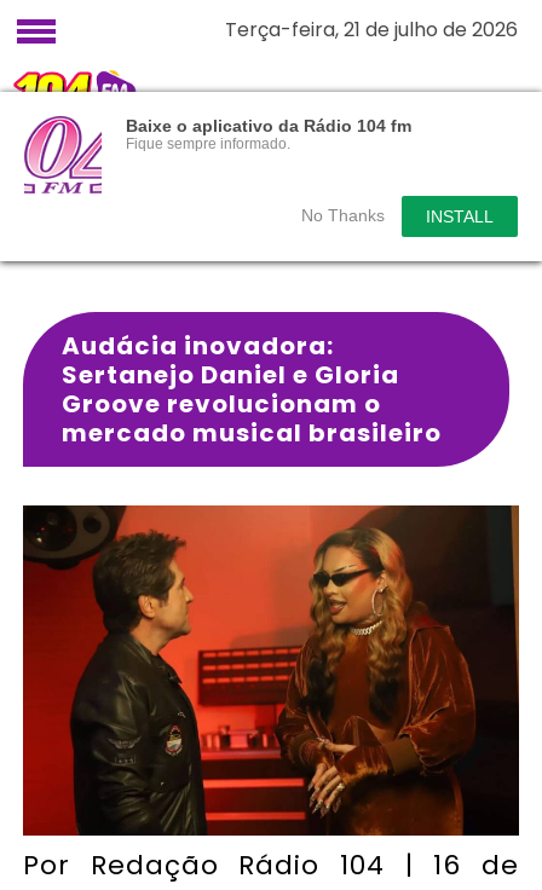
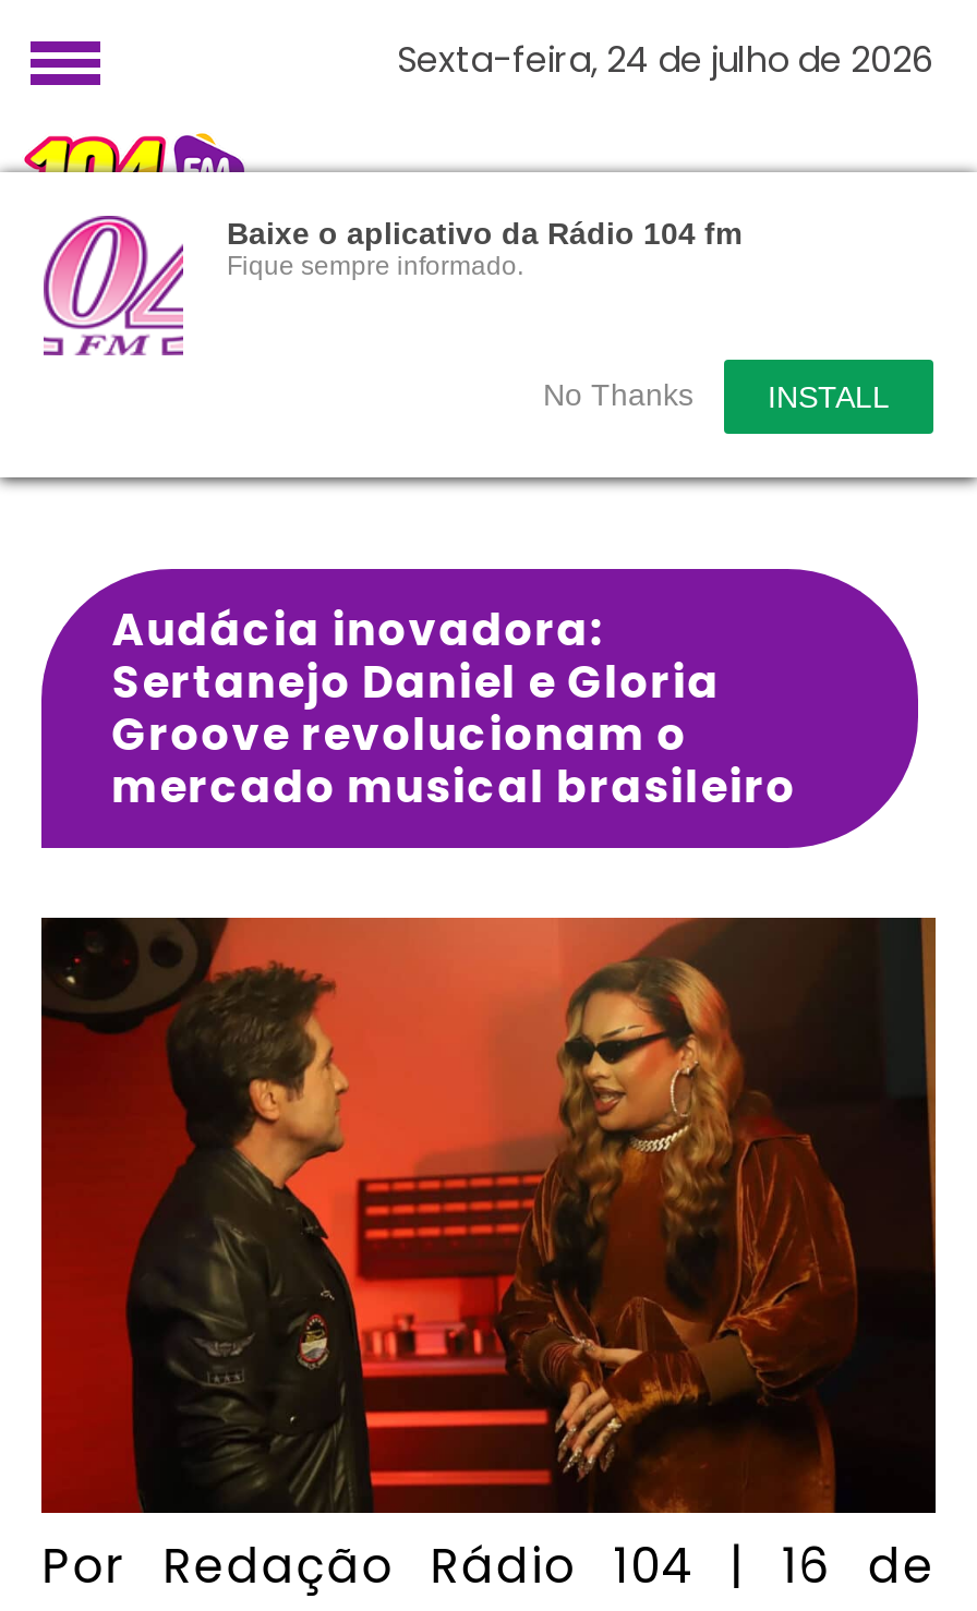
[225,16,518,44] Terça-feira, 21 de julho de 2026 -> [397,35,933,85] Sexta-feira, 24 de julho de 2026

